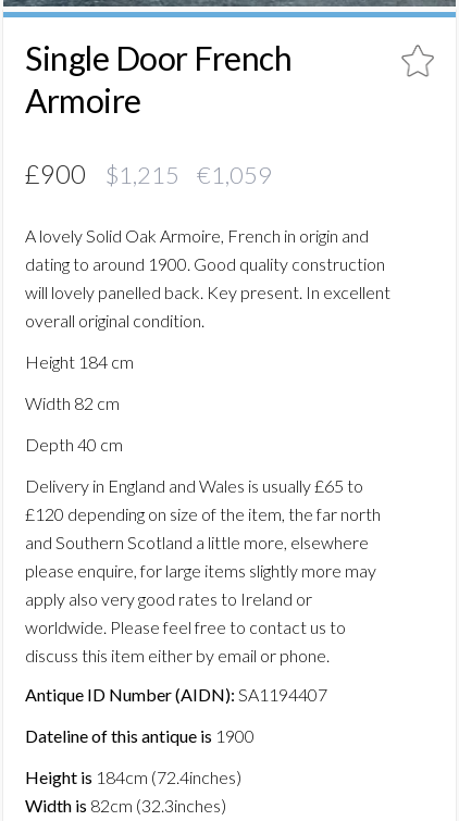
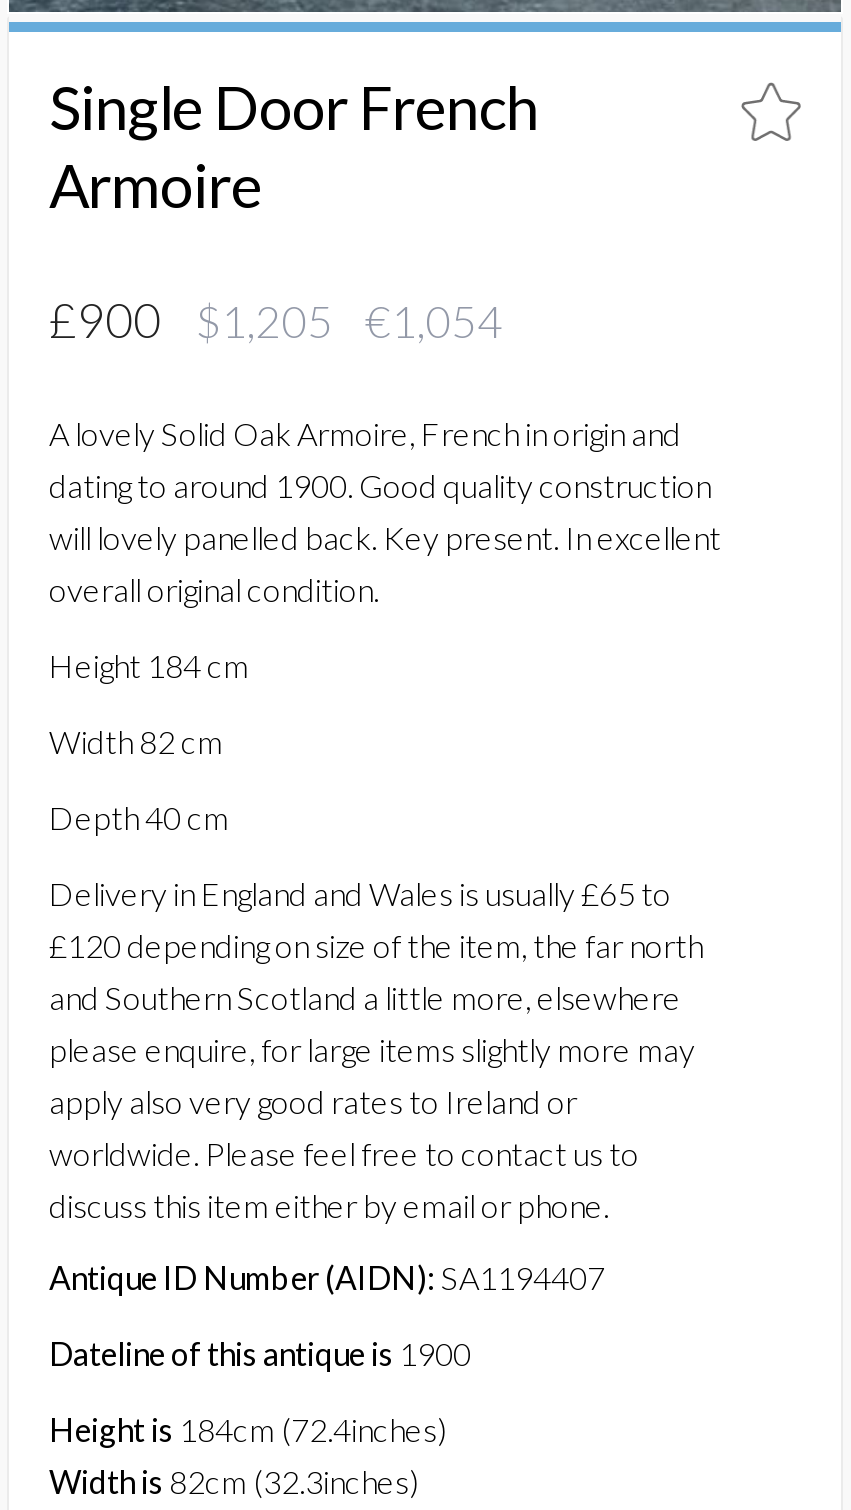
[25,158,272,189] £900 $1,215 €1,059 -> [49,290,503,348] £900 $1,205 €1,054

